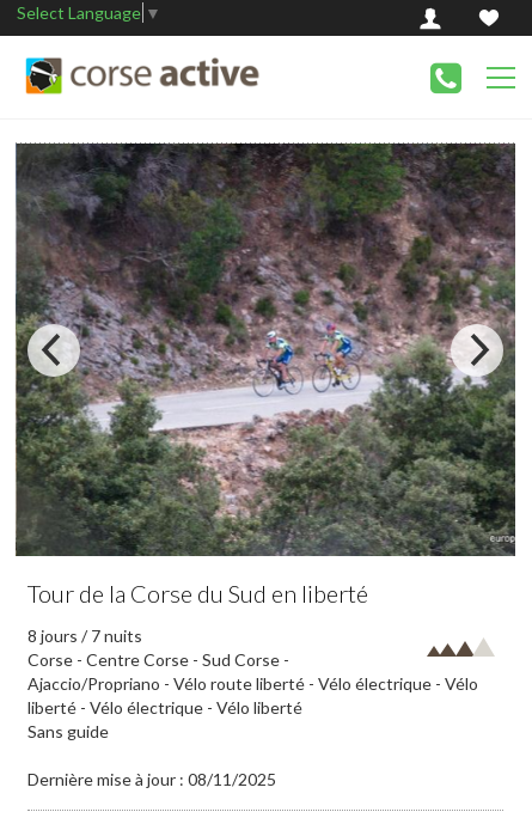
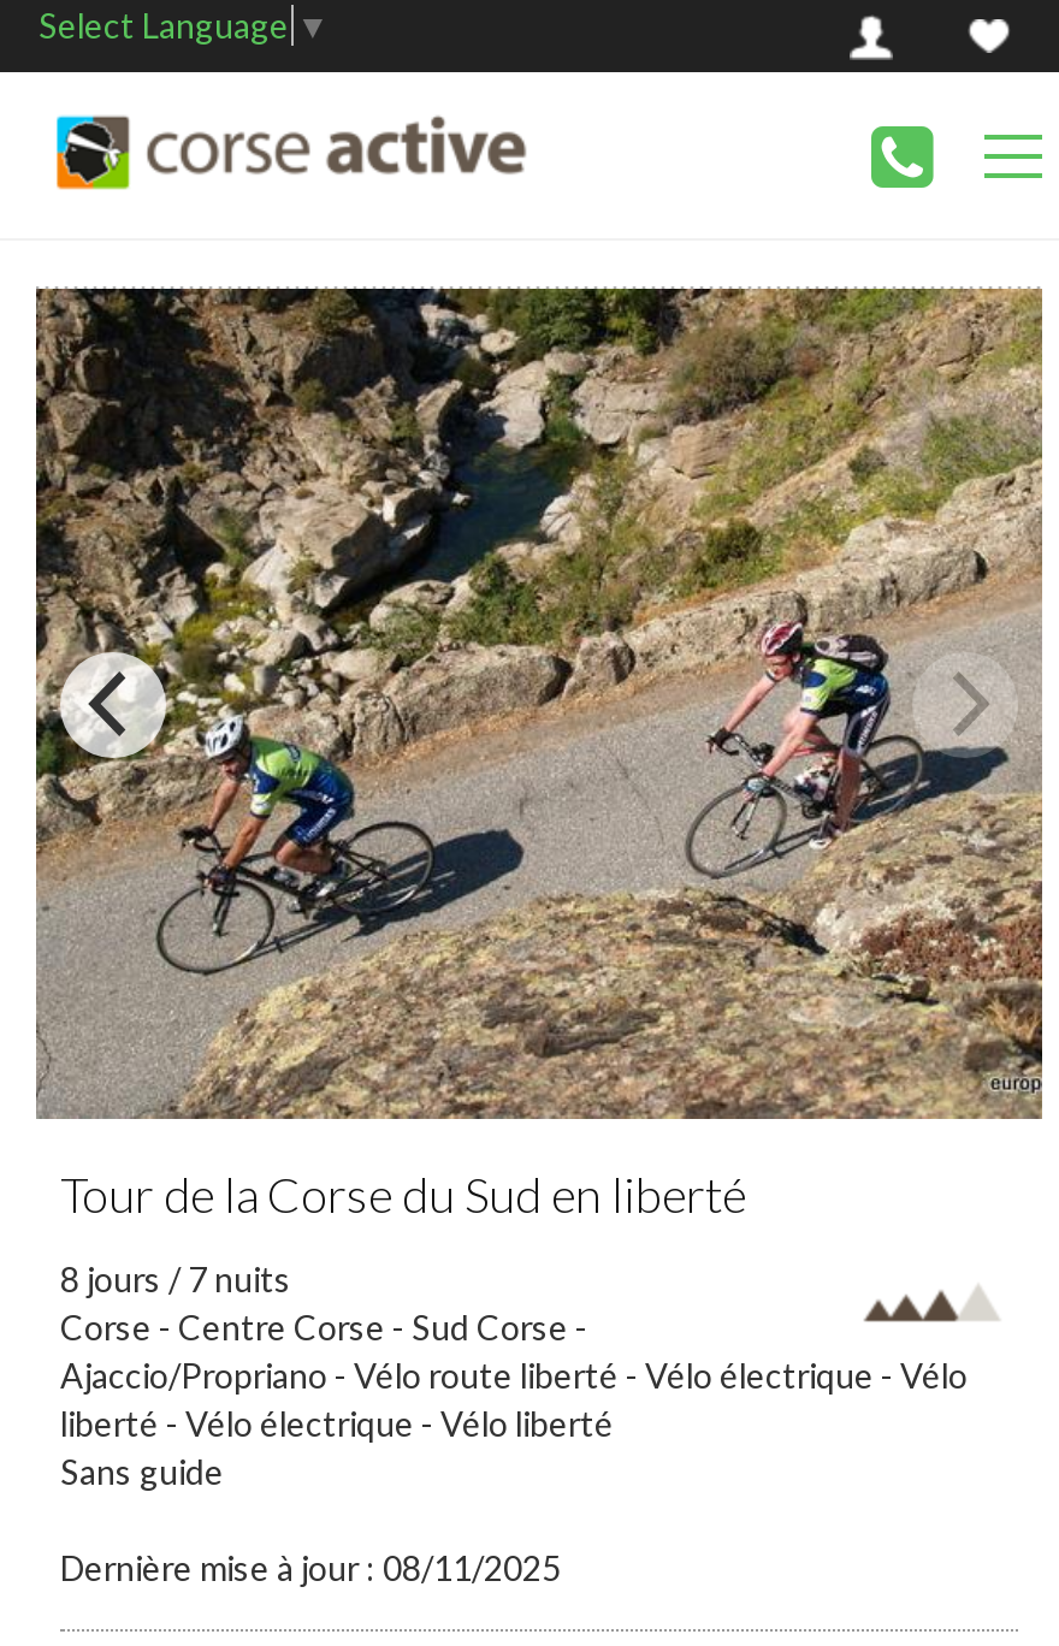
[14,142,516,557] [image] -> [34,286,1045,1121] [image]

